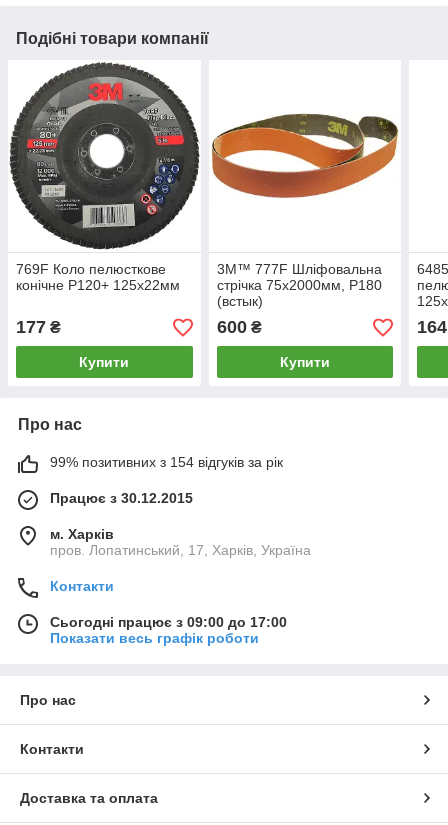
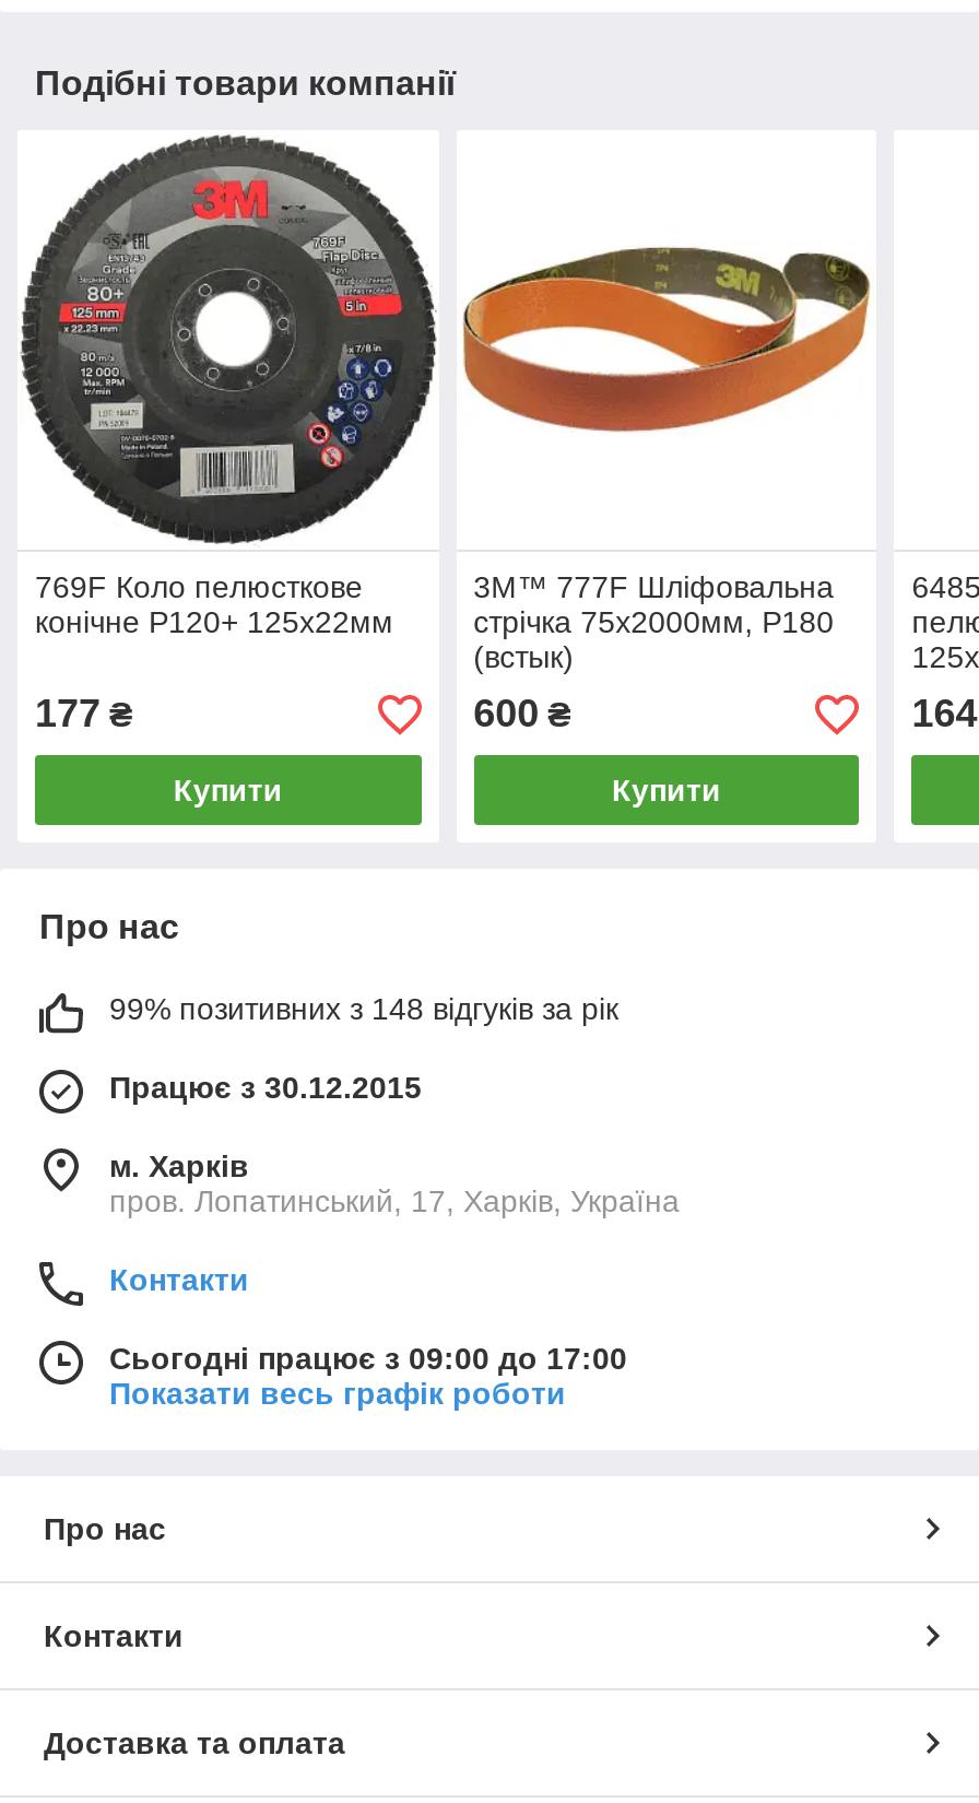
[50,454,283,470] 99% позитивних з 154 відгуків за рік -> [109,992,618,1027] 99% позитивних з 148 відгуків за рік

